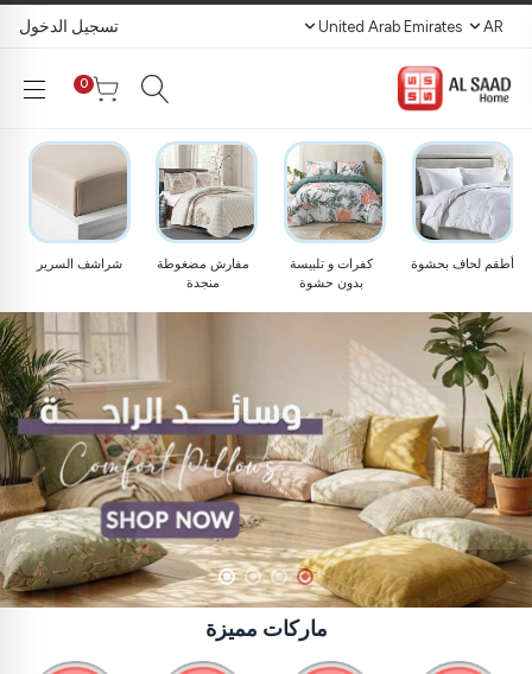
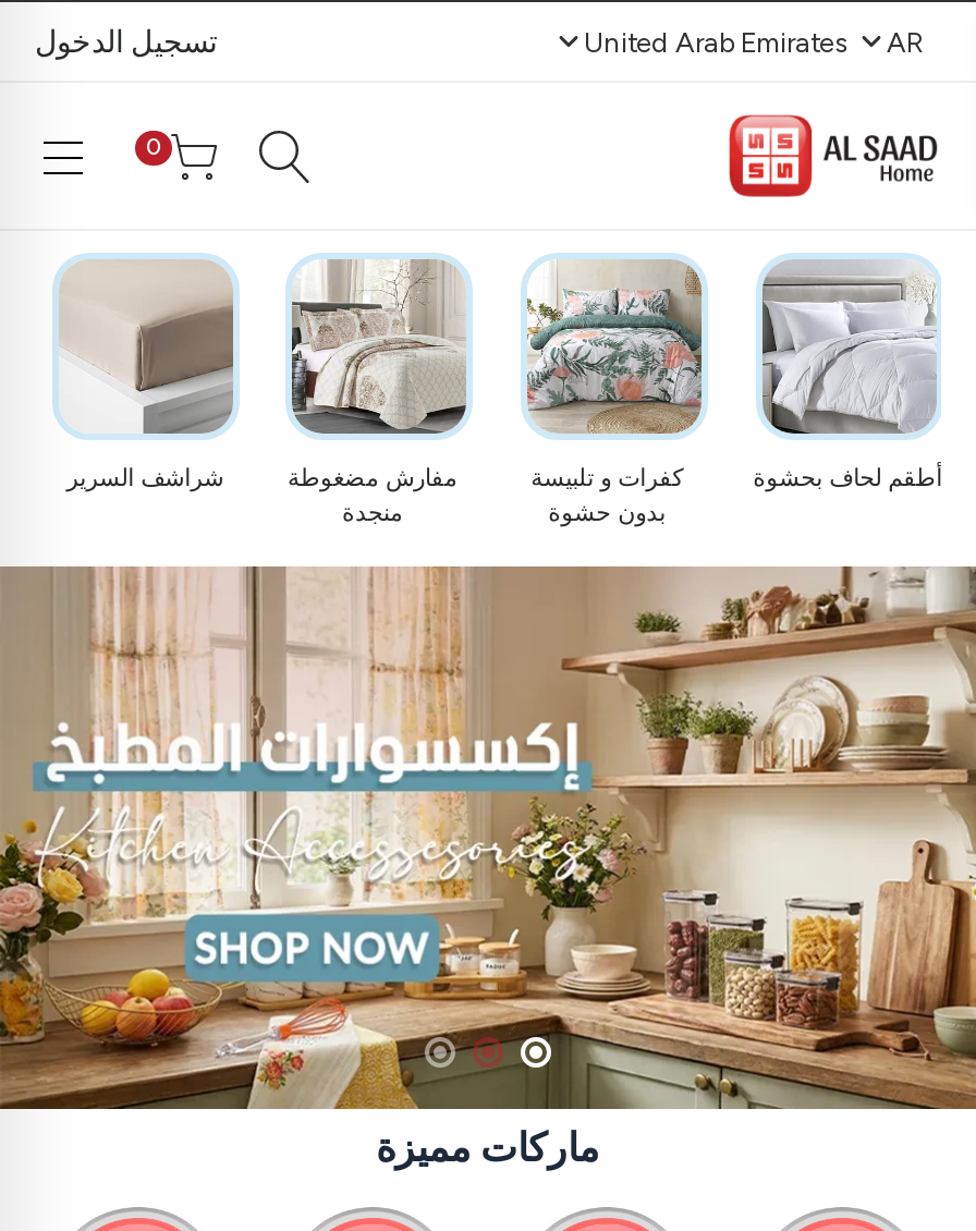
[4,312,528,609] [image] -> [7,566,969,1111] [image]

